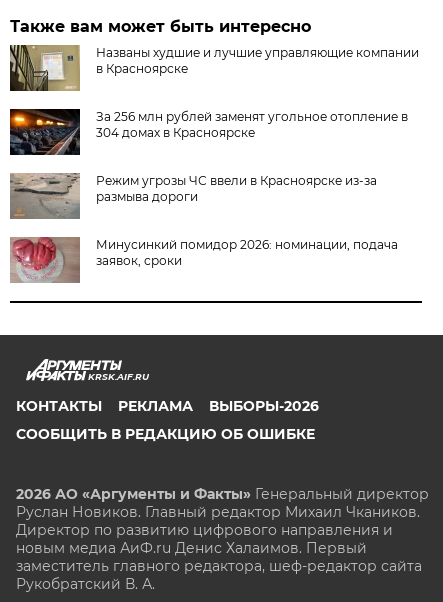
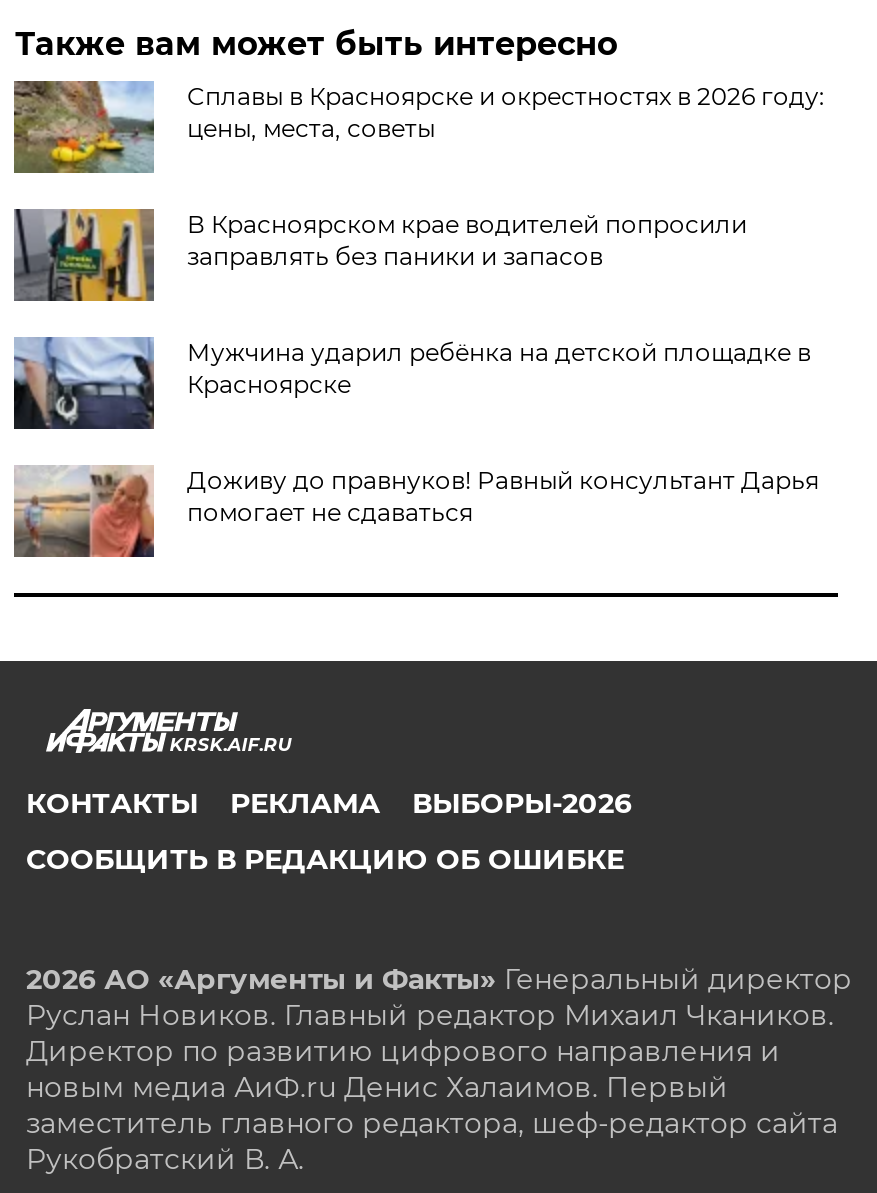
[9,44,419,91] [image] | Названы худшие и лучшие управляющие компании | в Красноярске -> [12,79,825,175] [image] | Сплавы в Красноярске и окрестностях в 2026 году: | цены, места, советы
[9,108,408,156] [image] | За 256 млн рублей заменят угольное отопление в | 304 домах в Красноярске -> [12,207,747,303] [image] | В Красноярском крае водителей попросили | заправлять без паники и запасов
[9,172,377,220] [image] | Режим угрозы ЧС ввели в Красноярске из-за | размыва дороги -> [12,335,811,431] [image] | Мужчина ударил ребёнка на детской площадке в | Красноярске
[10,237,398,284] [image] | Минусинкий помидор 2026: номинации, подача | заявок, сроки -> [14,466,819,559] [image] | Доживу до правнуков! Равный консультант Дарья | помогает не сдаваться

